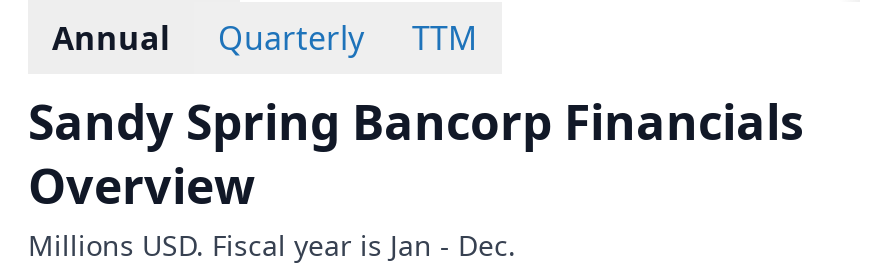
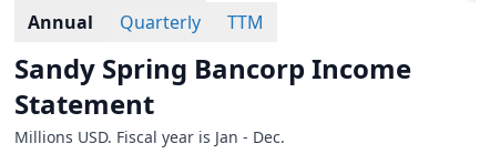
[28,88,804,218] Sandy Spring Bancorp Financials | Overview -> [14,50,411,122] Sandy Spring Bancorp Income | Statement

